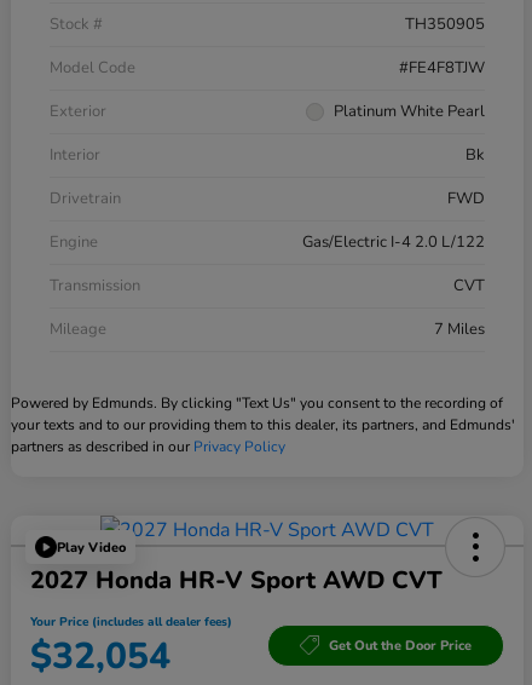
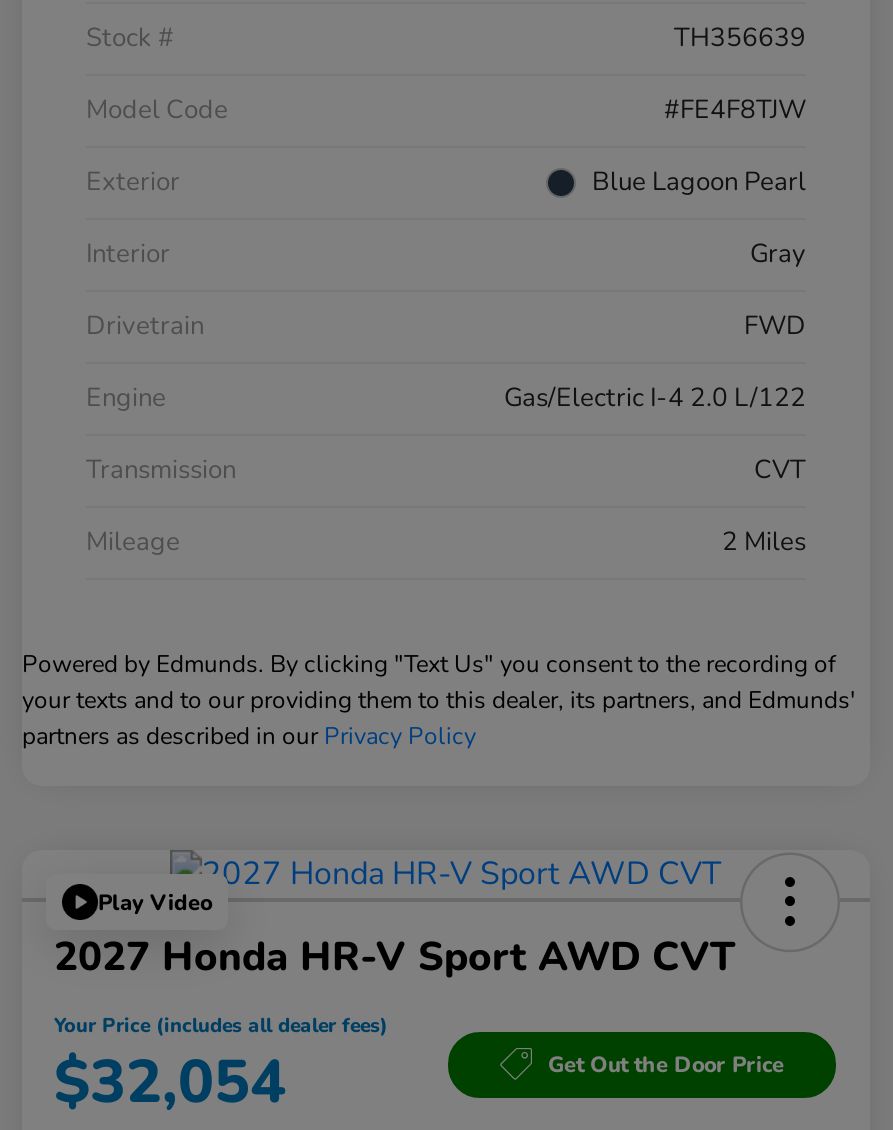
[405,14,485,35] TH350905 -> [674,20,806,56] TH356639
[334,101,485,122] Platinum White Pearl -> [592,164,806,200] Blue Lagoon Pearl
[465,144,485,166] Bk -> [750,236,806,272] Gray
[434,319,485,340] 7 Miles -> [722,524,806,560] 2 Miles

